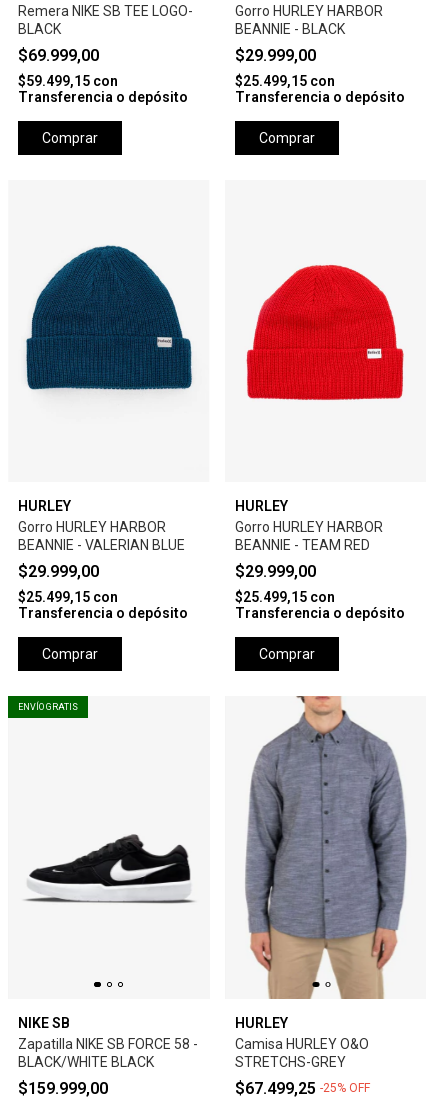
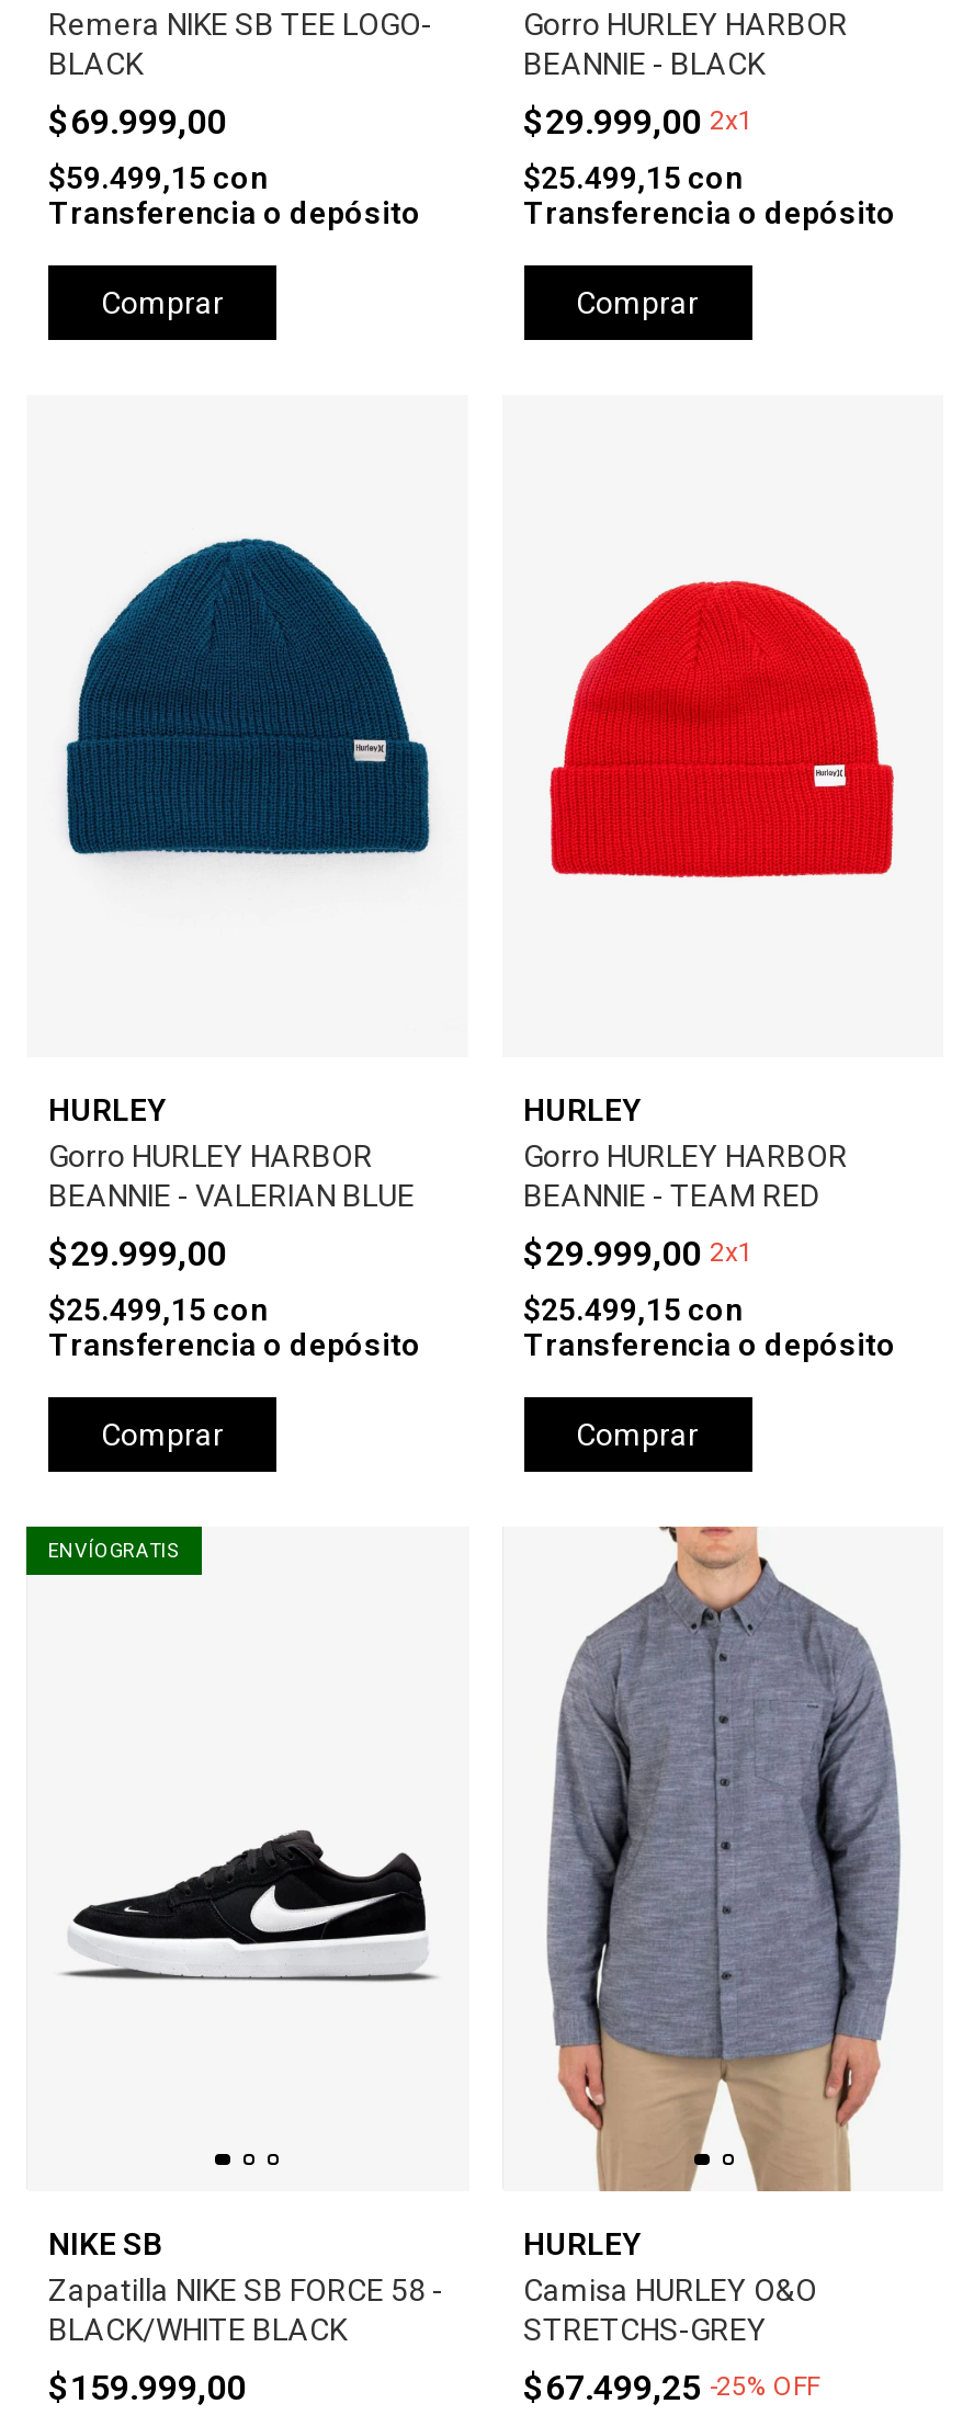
[234,46,319,65] $29.999,00 -> [523,101,754,143] $29.999,00 2x1
[234,562,319,581] $29.999,00 -> [523,1234,754,1275] $29.999,00 2x1

